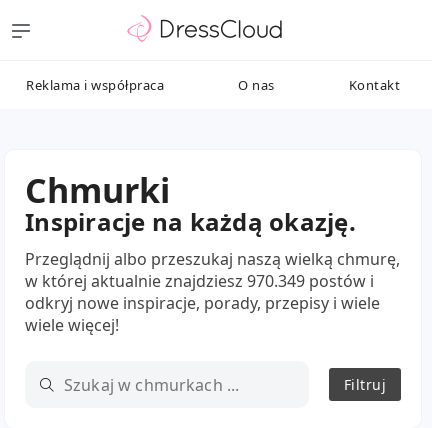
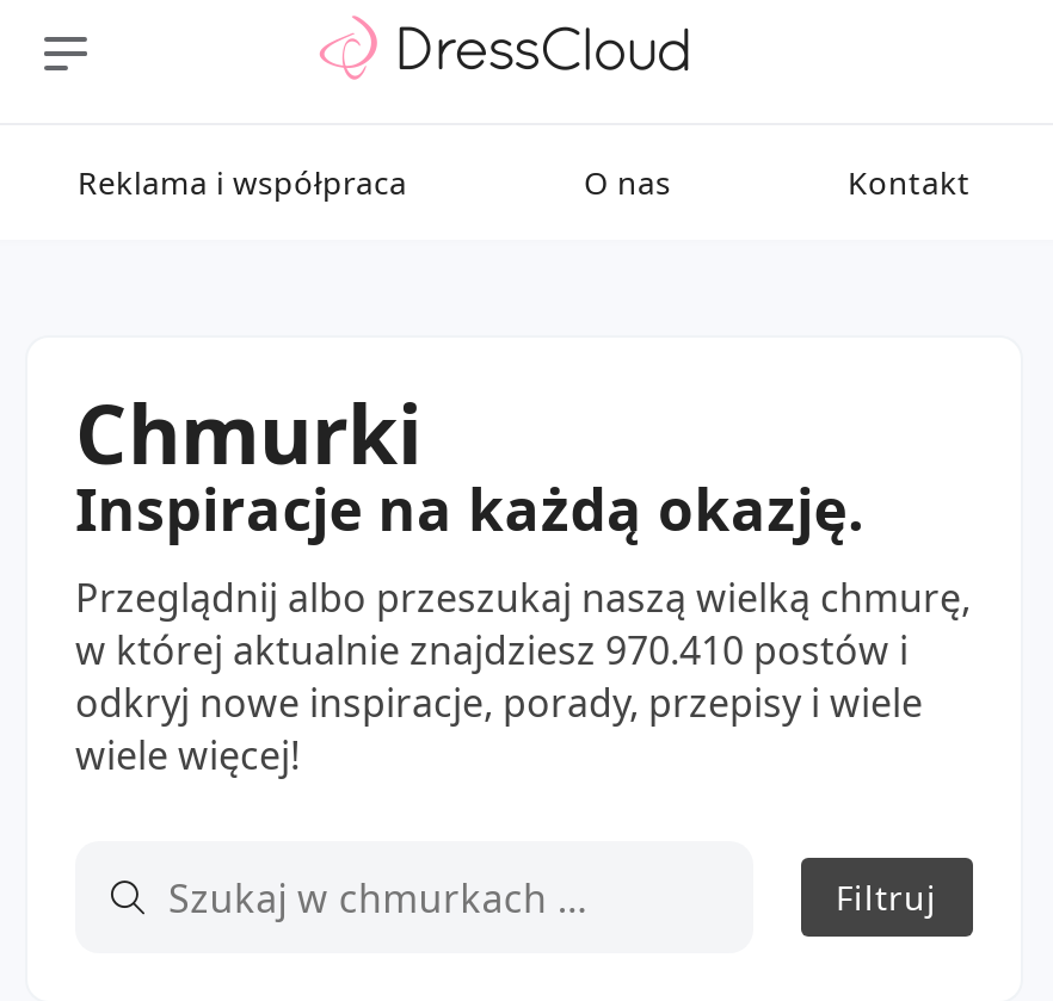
[25,270,374,292] w której aktualnie znajdziesz 970.349 postów i -> [75,624,909,676] w której aktualnie znajdziesz 970.410 postów i

